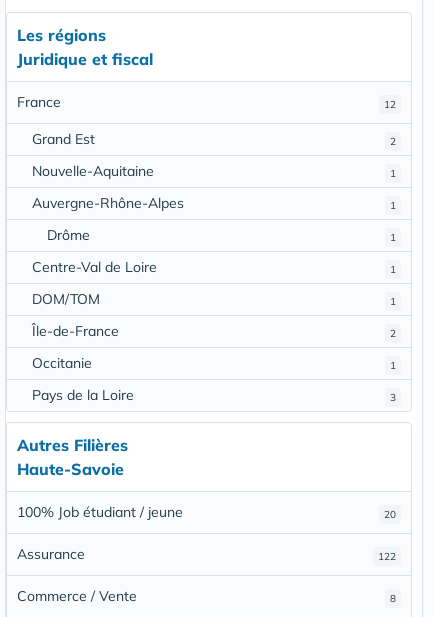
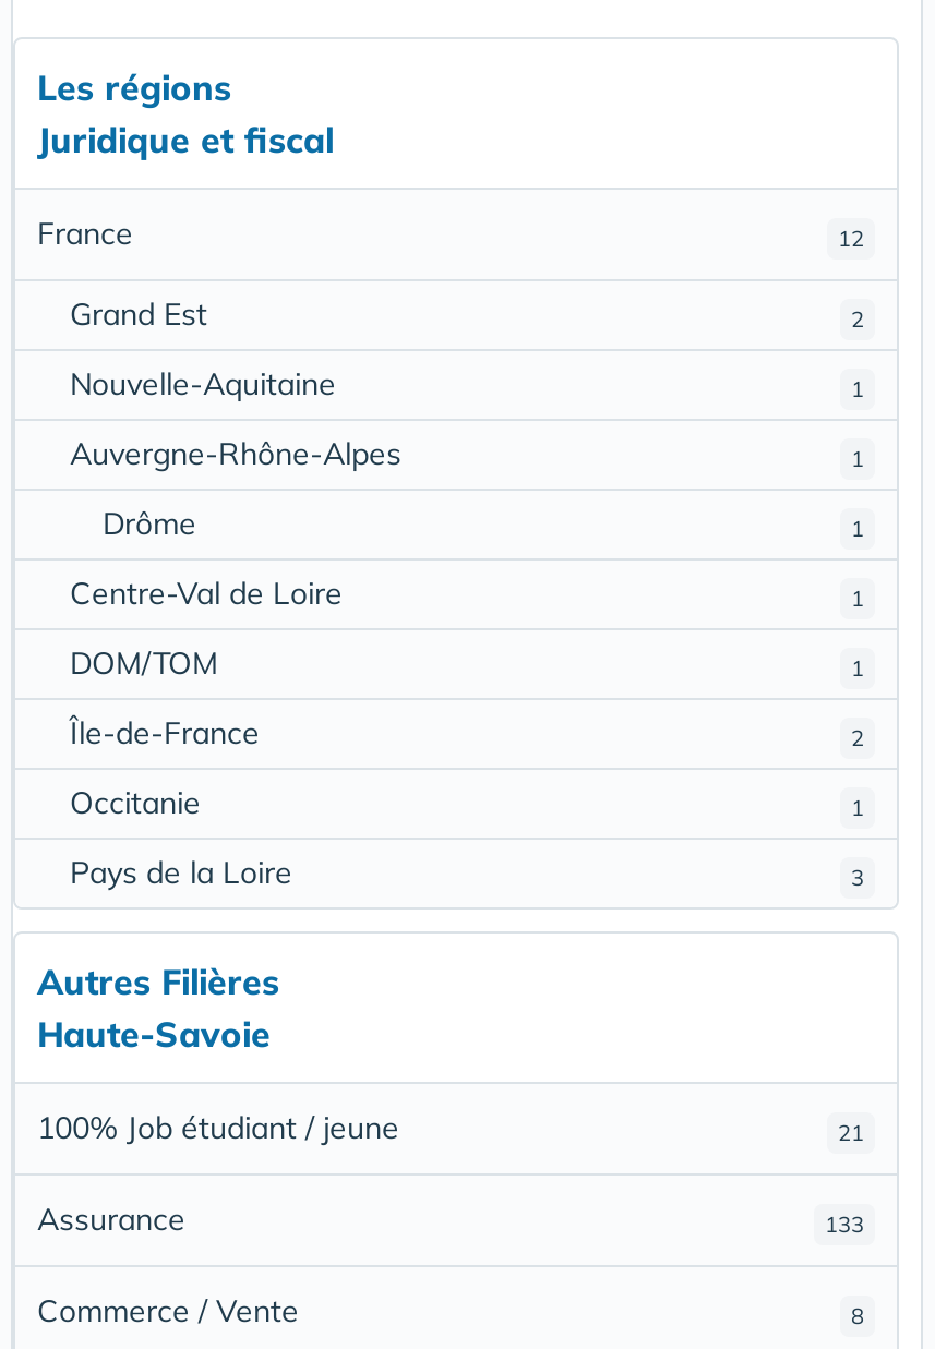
[384,508,396,521] 20 -> [838,1118,864,1146] 21
[378,550,396,563] 122 -> [825,1210,864,1238] 133

